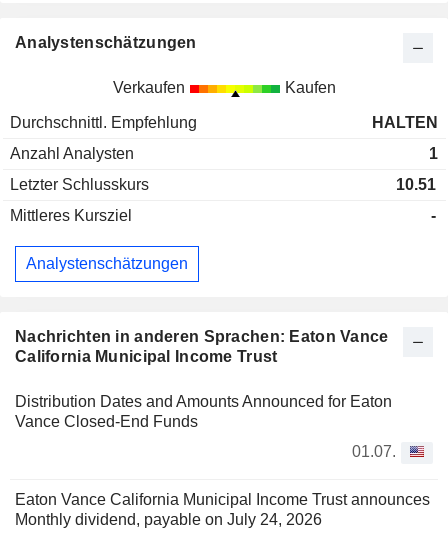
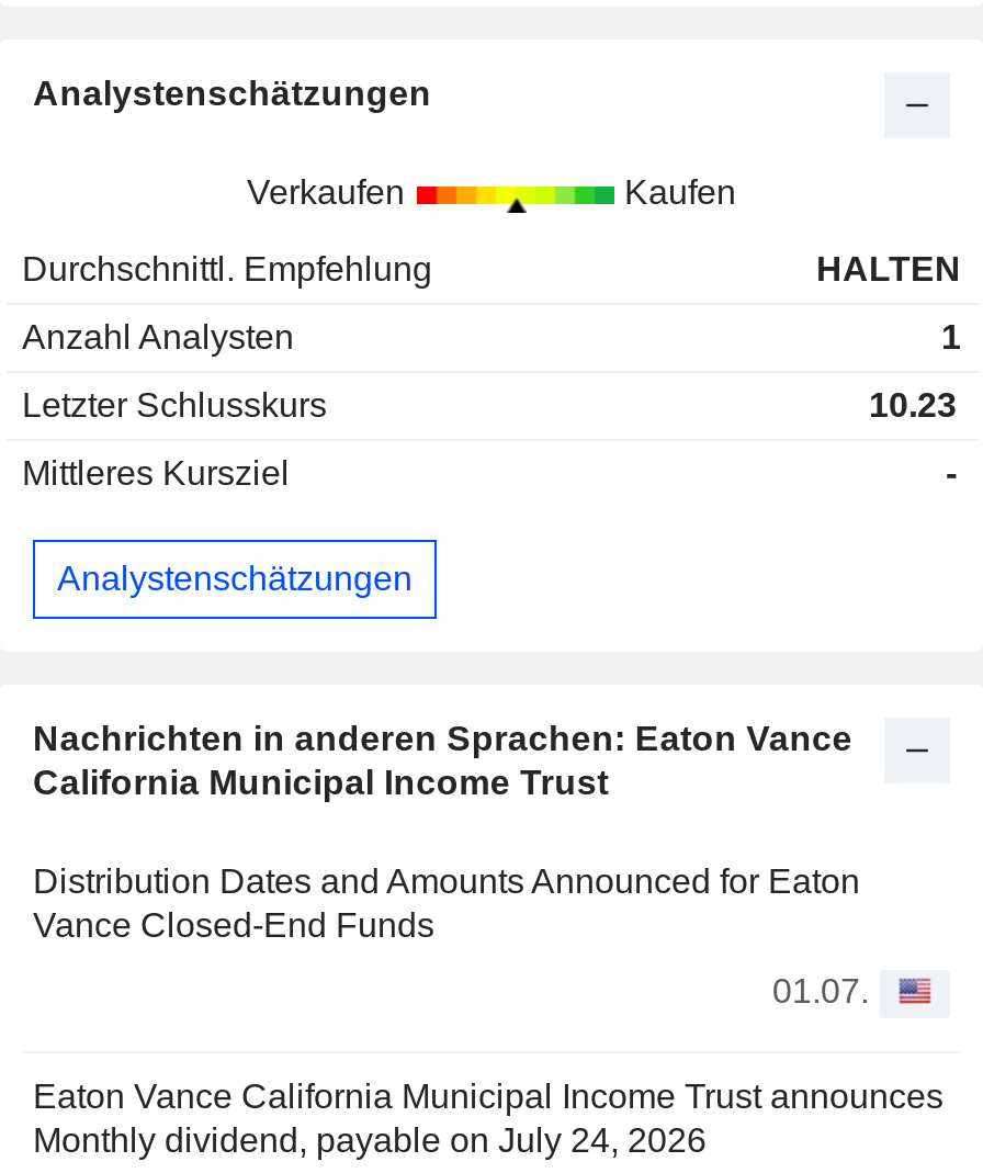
[396,176,436,193] 10.51 -> [869,387,957,424] 10.23

